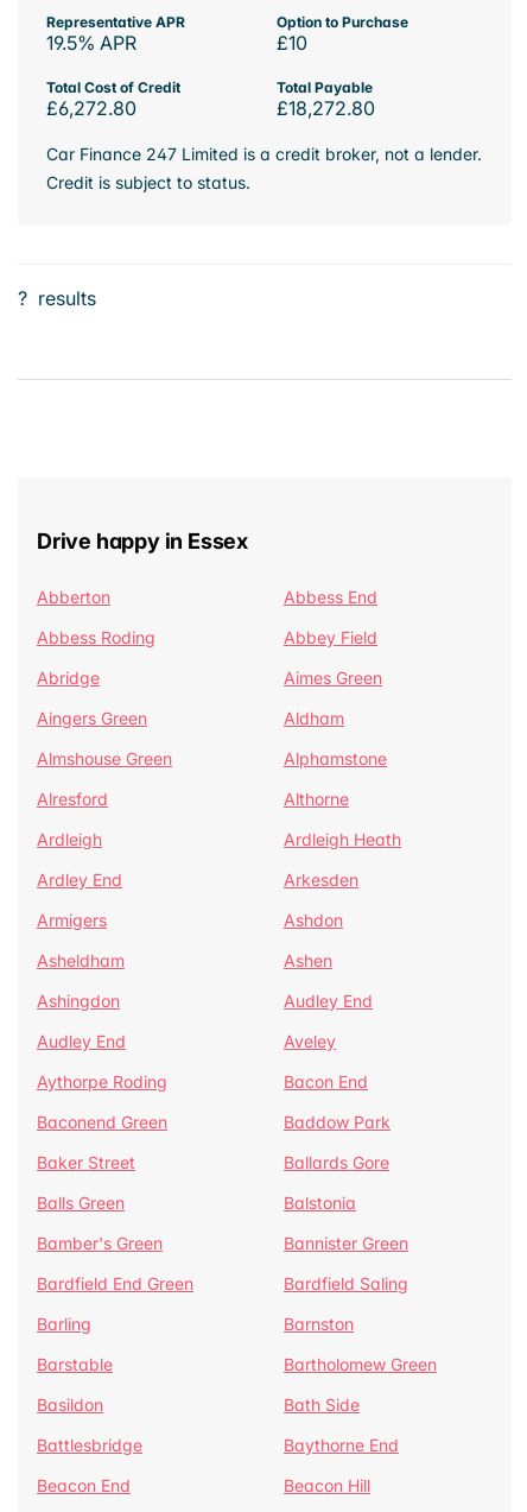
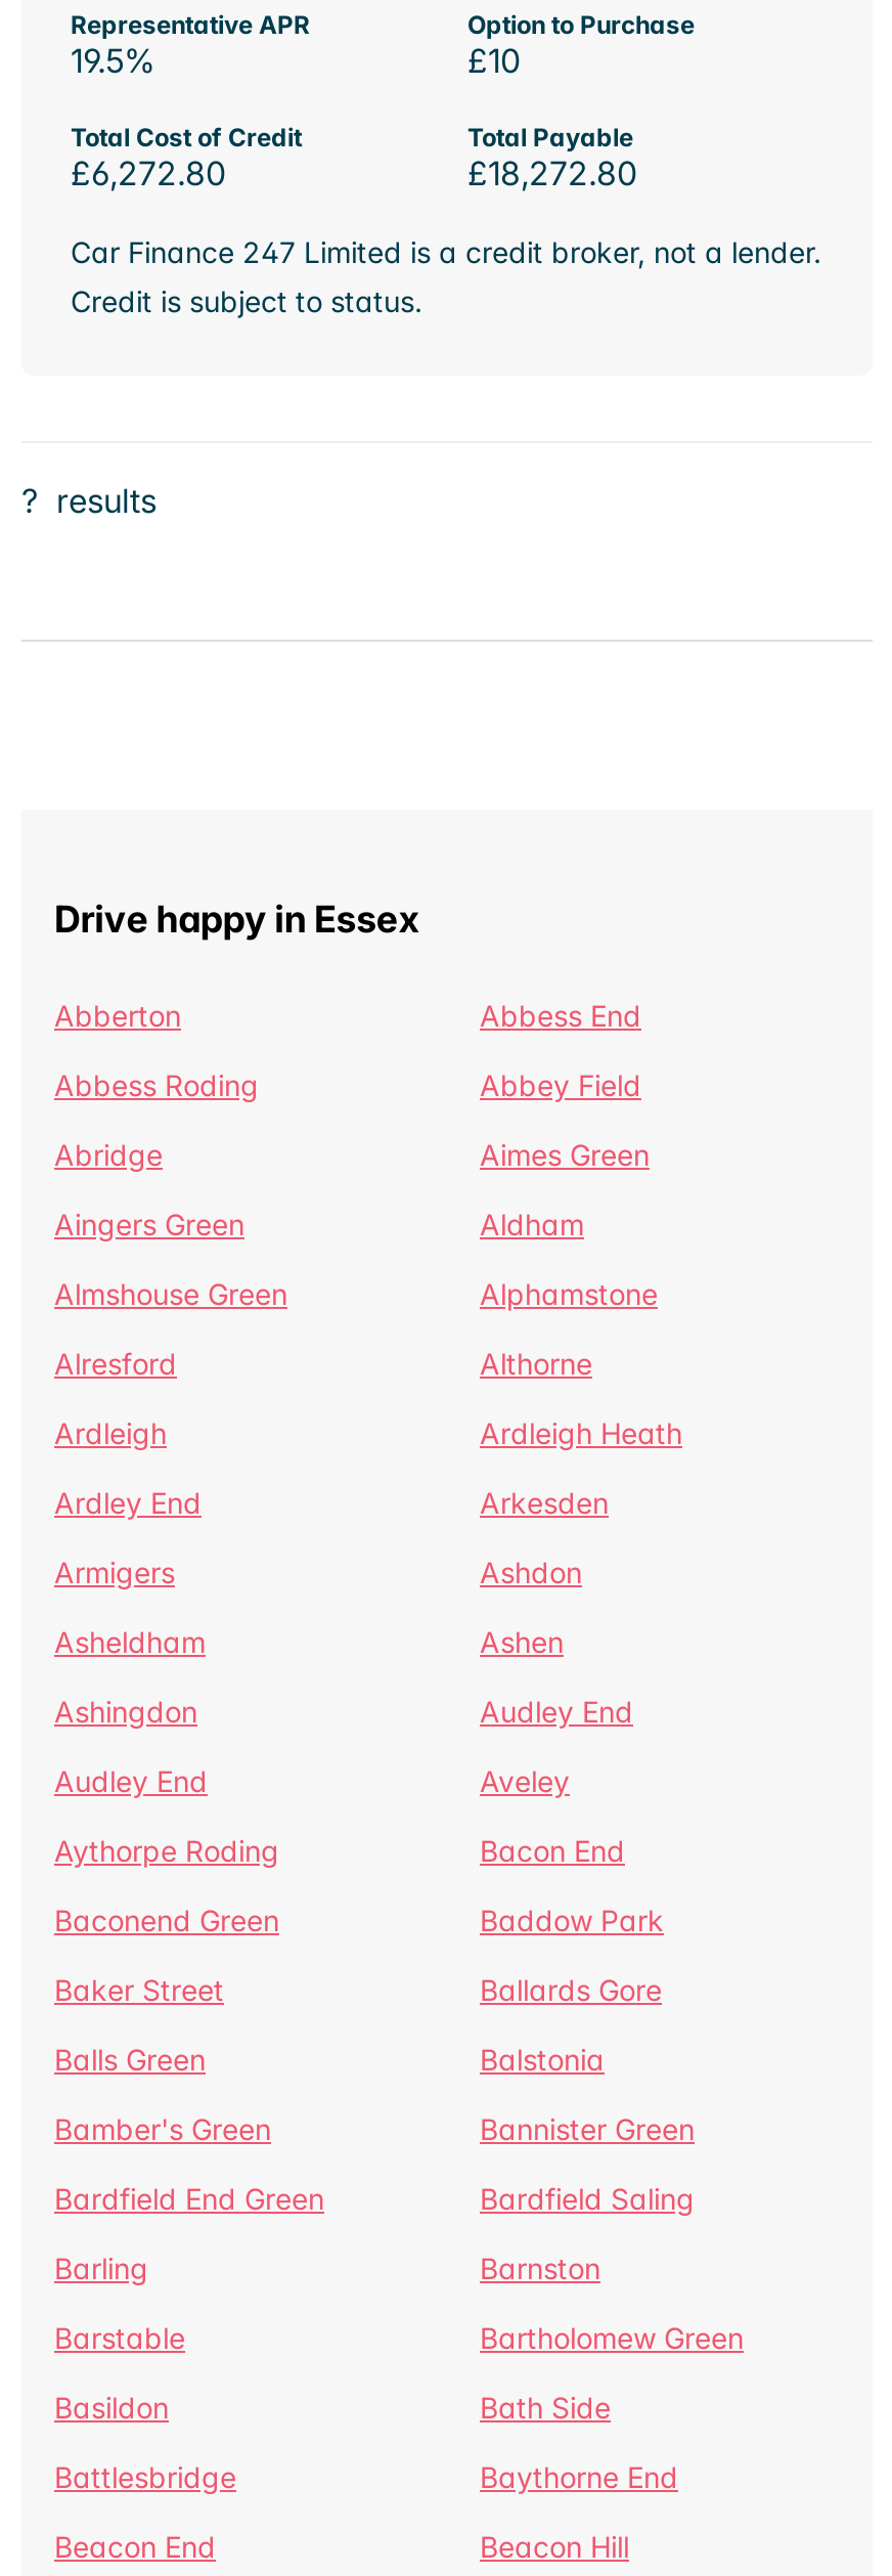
[46,31,136,55] 19.5% APR -> [71,40,154,81] 19.5%

